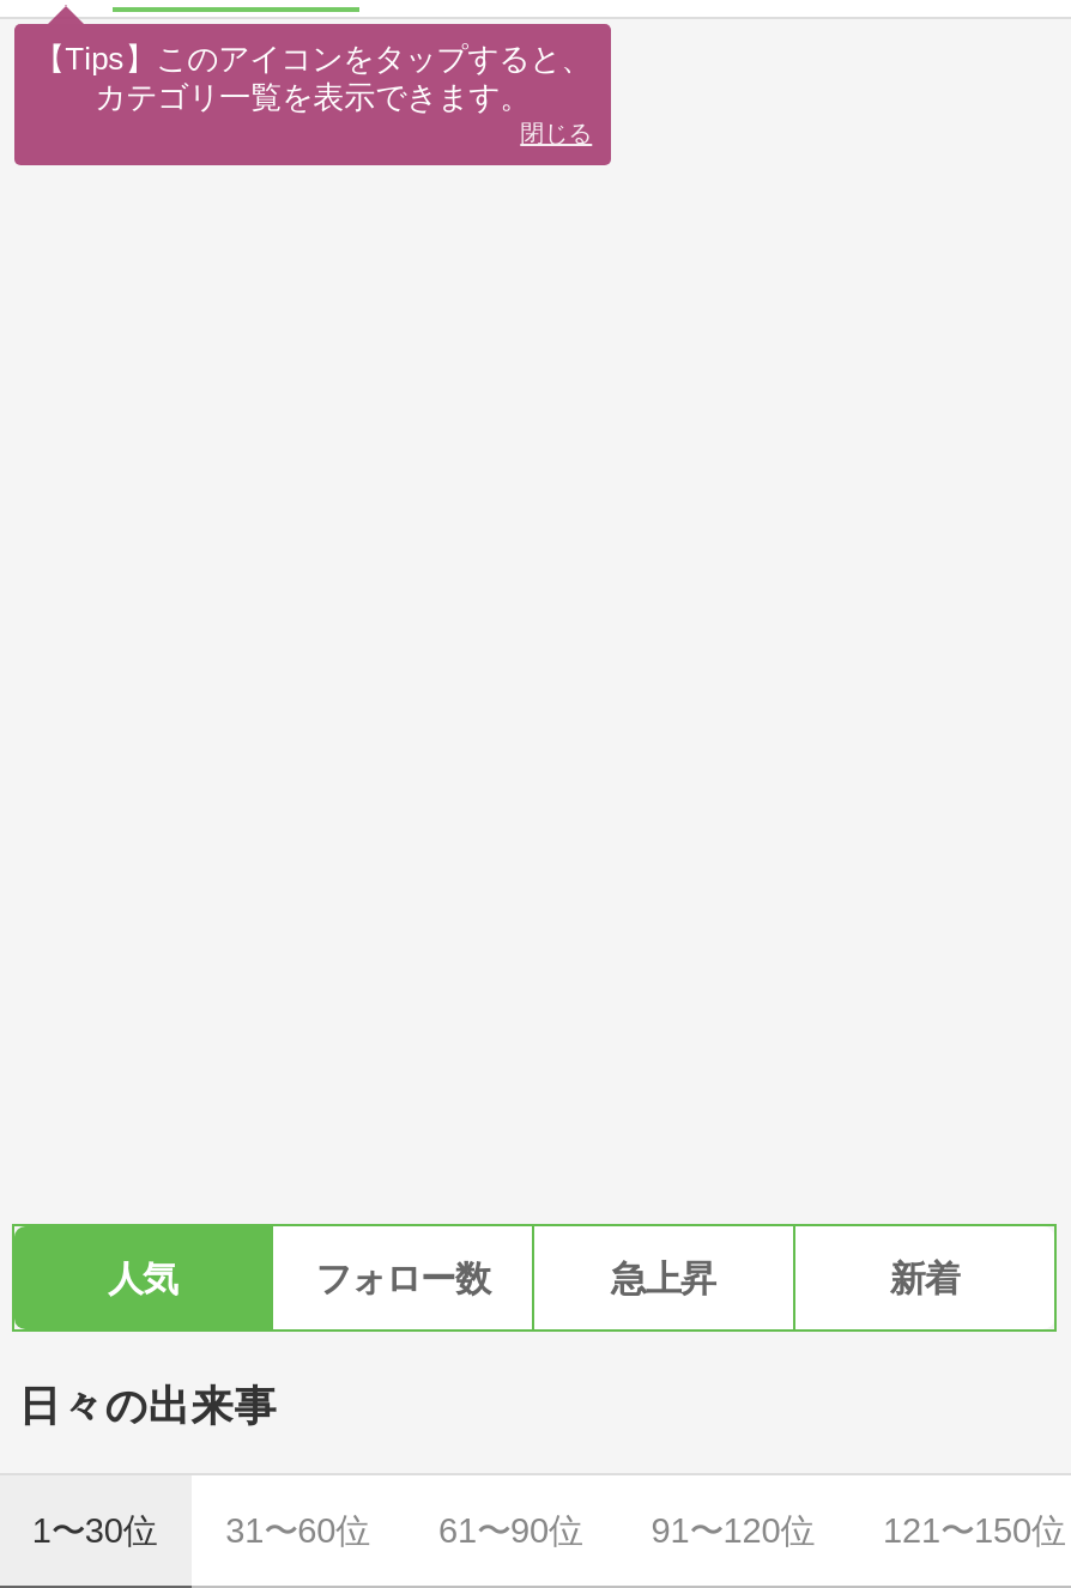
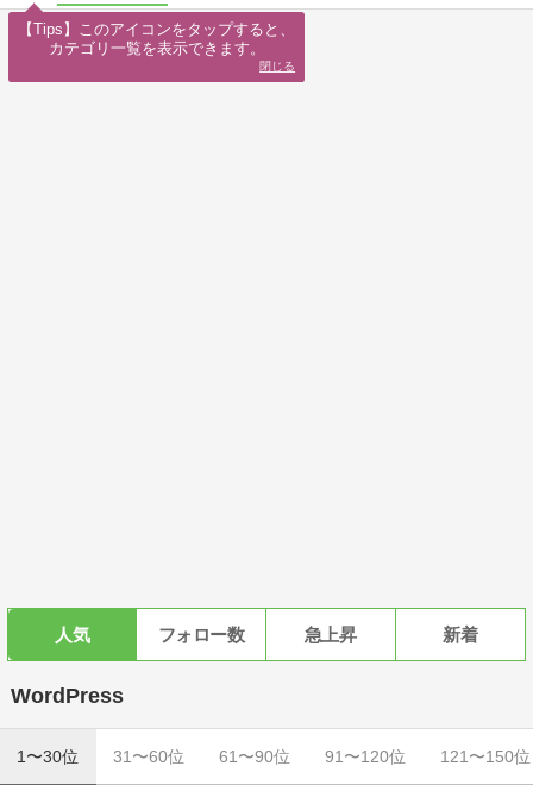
[19,1382,277,1429] 日々の出来事 -> [10,684,123,707] WordPress

